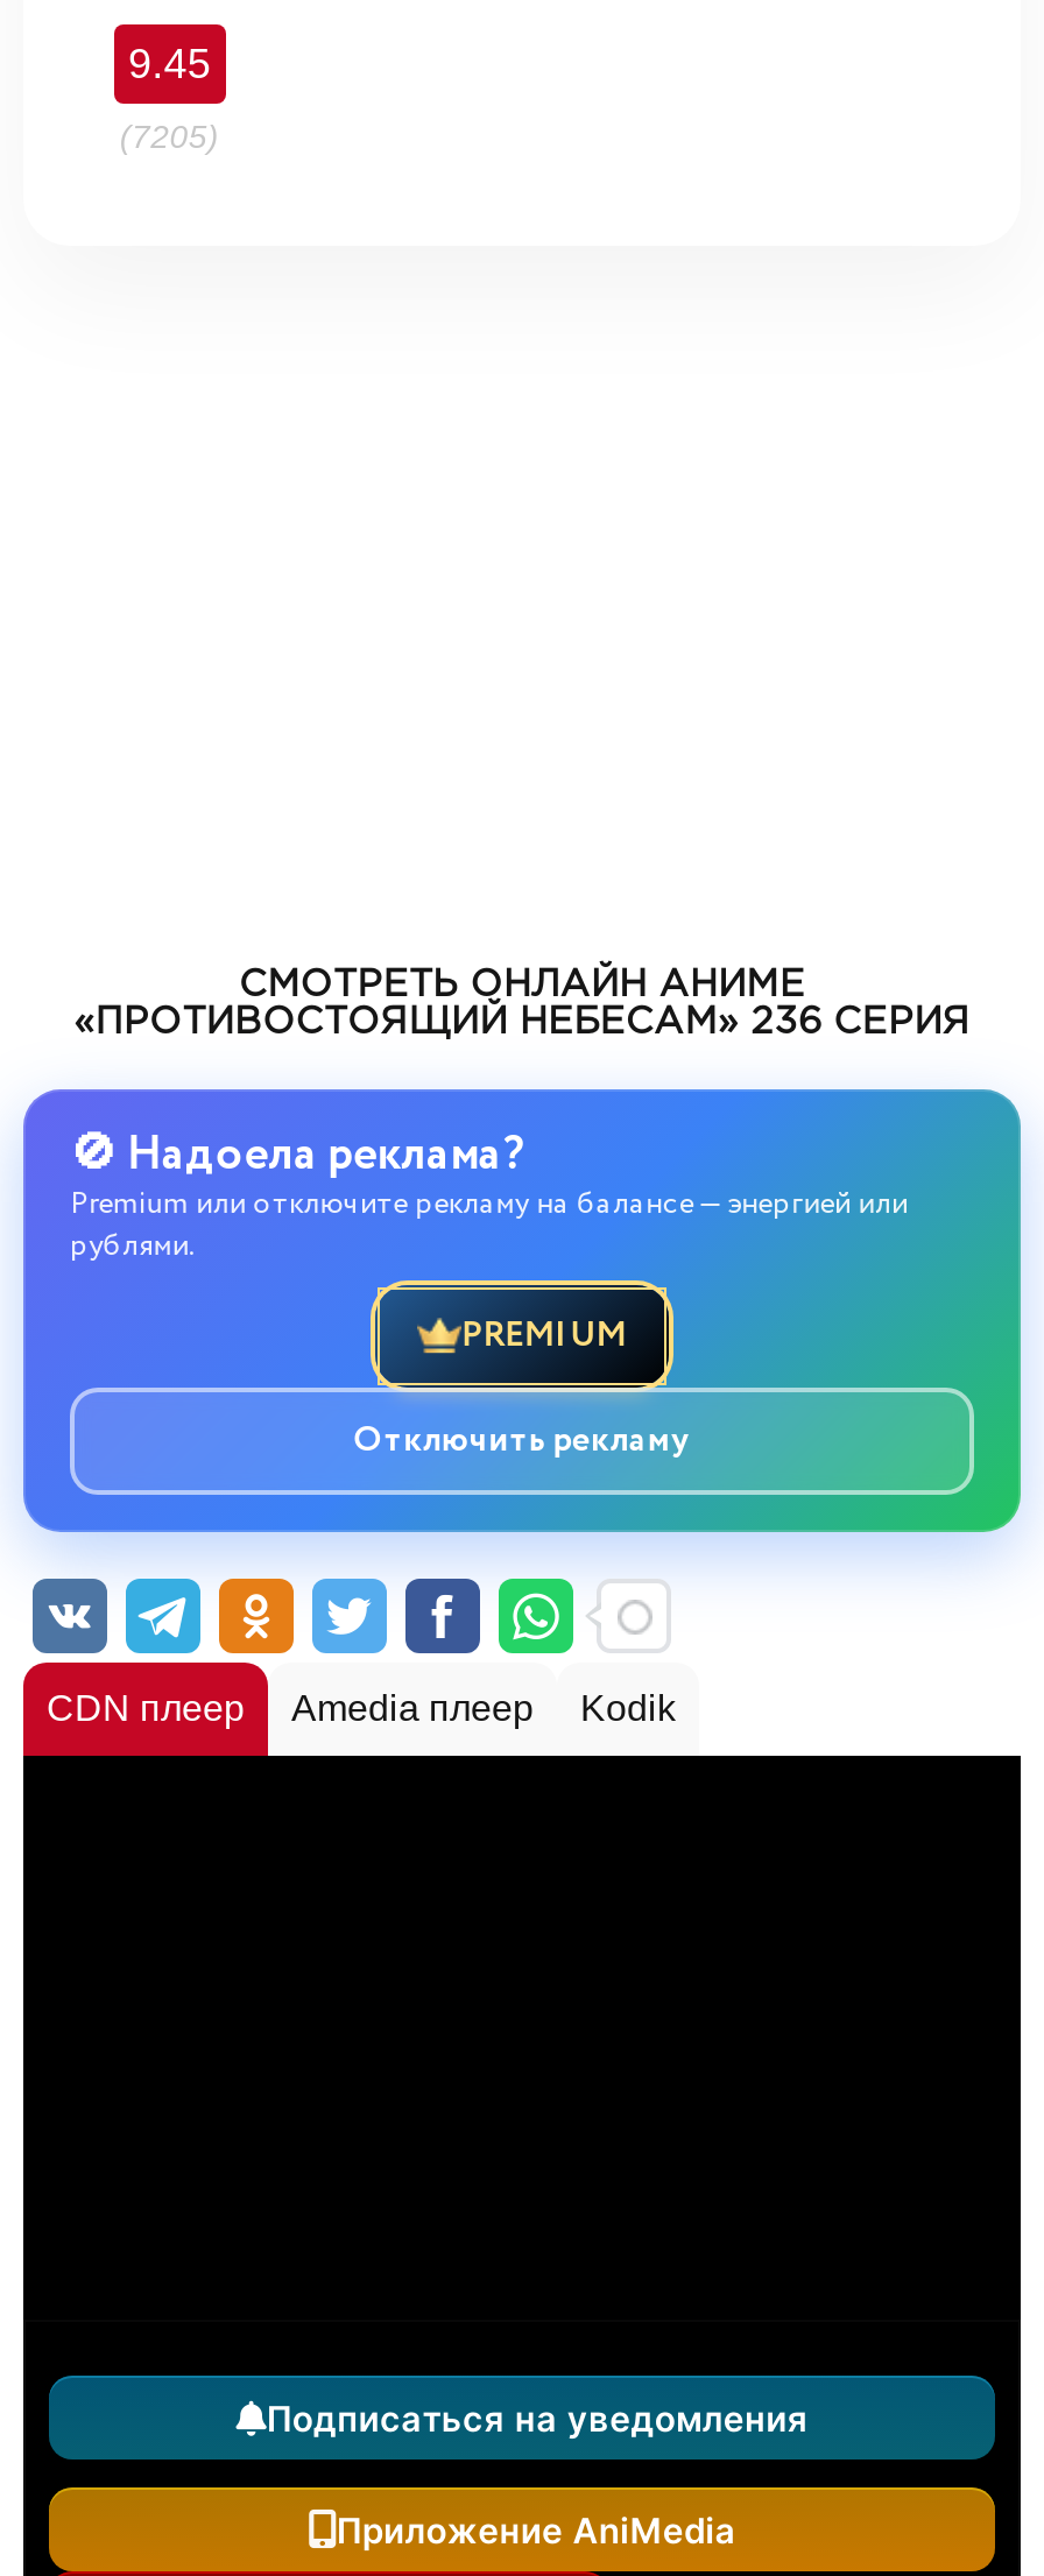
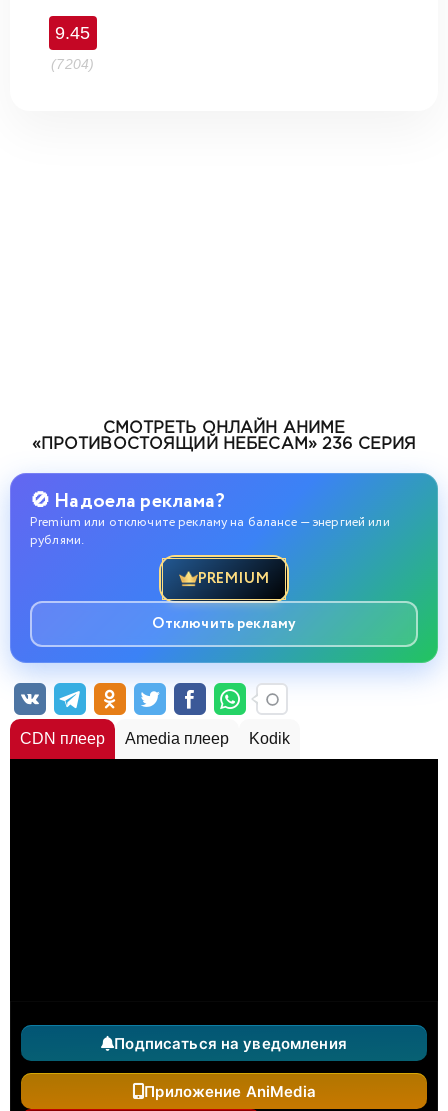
[120,118,220,155] (7205) -> [51,56,94,72] (7204)

